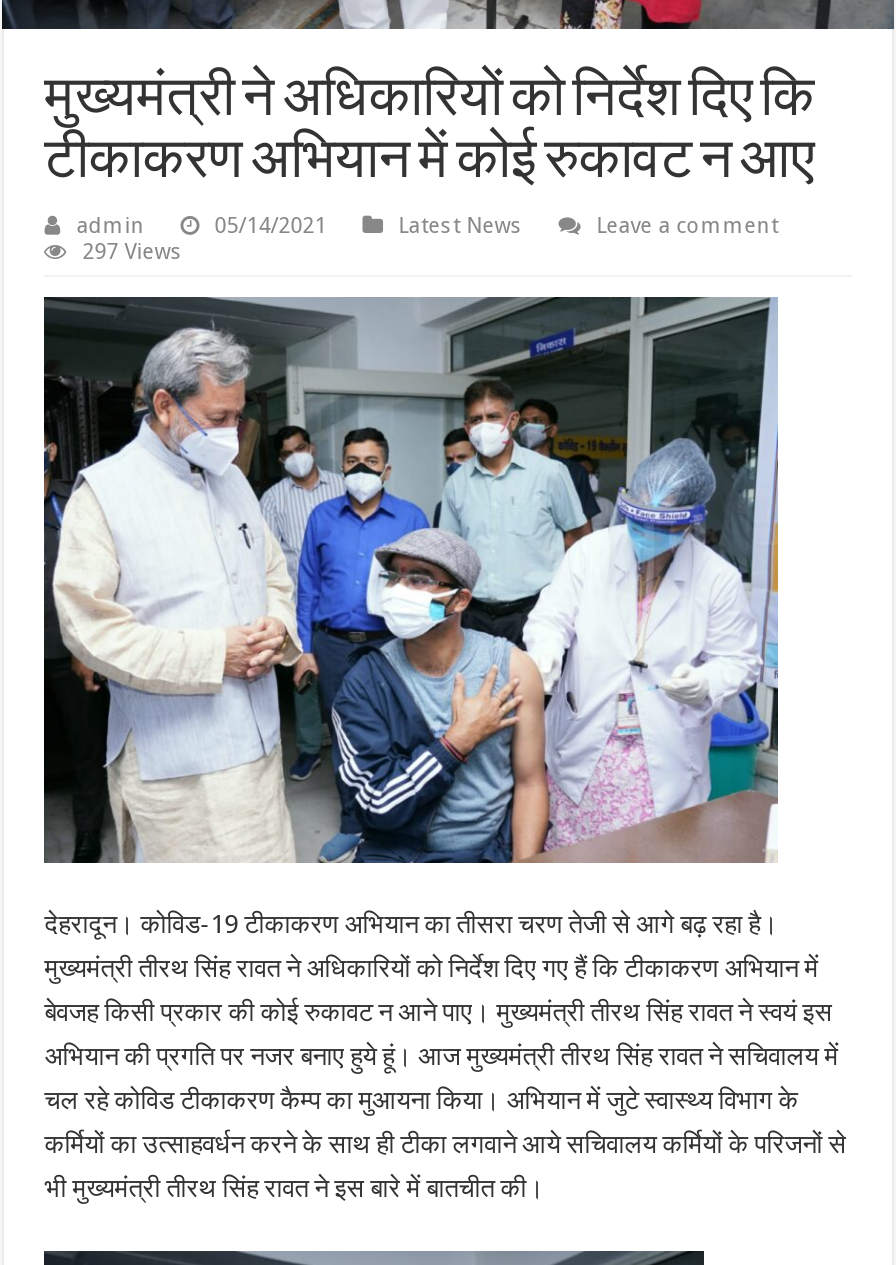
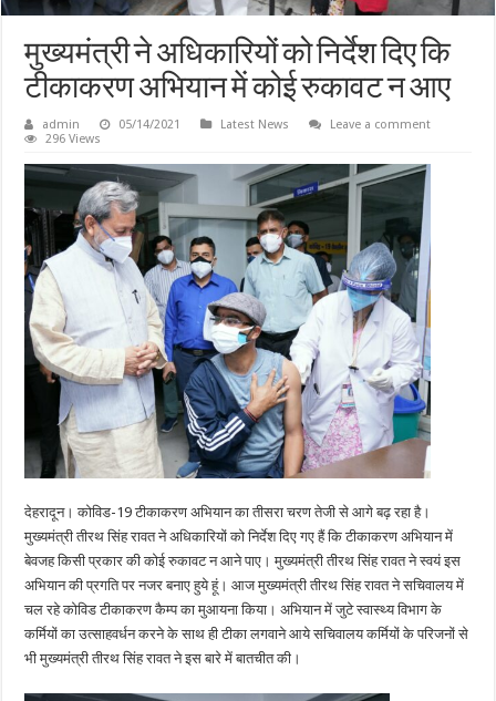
[82,238,182,264] 297 Views -> [46,132,101,146] 296 Views

